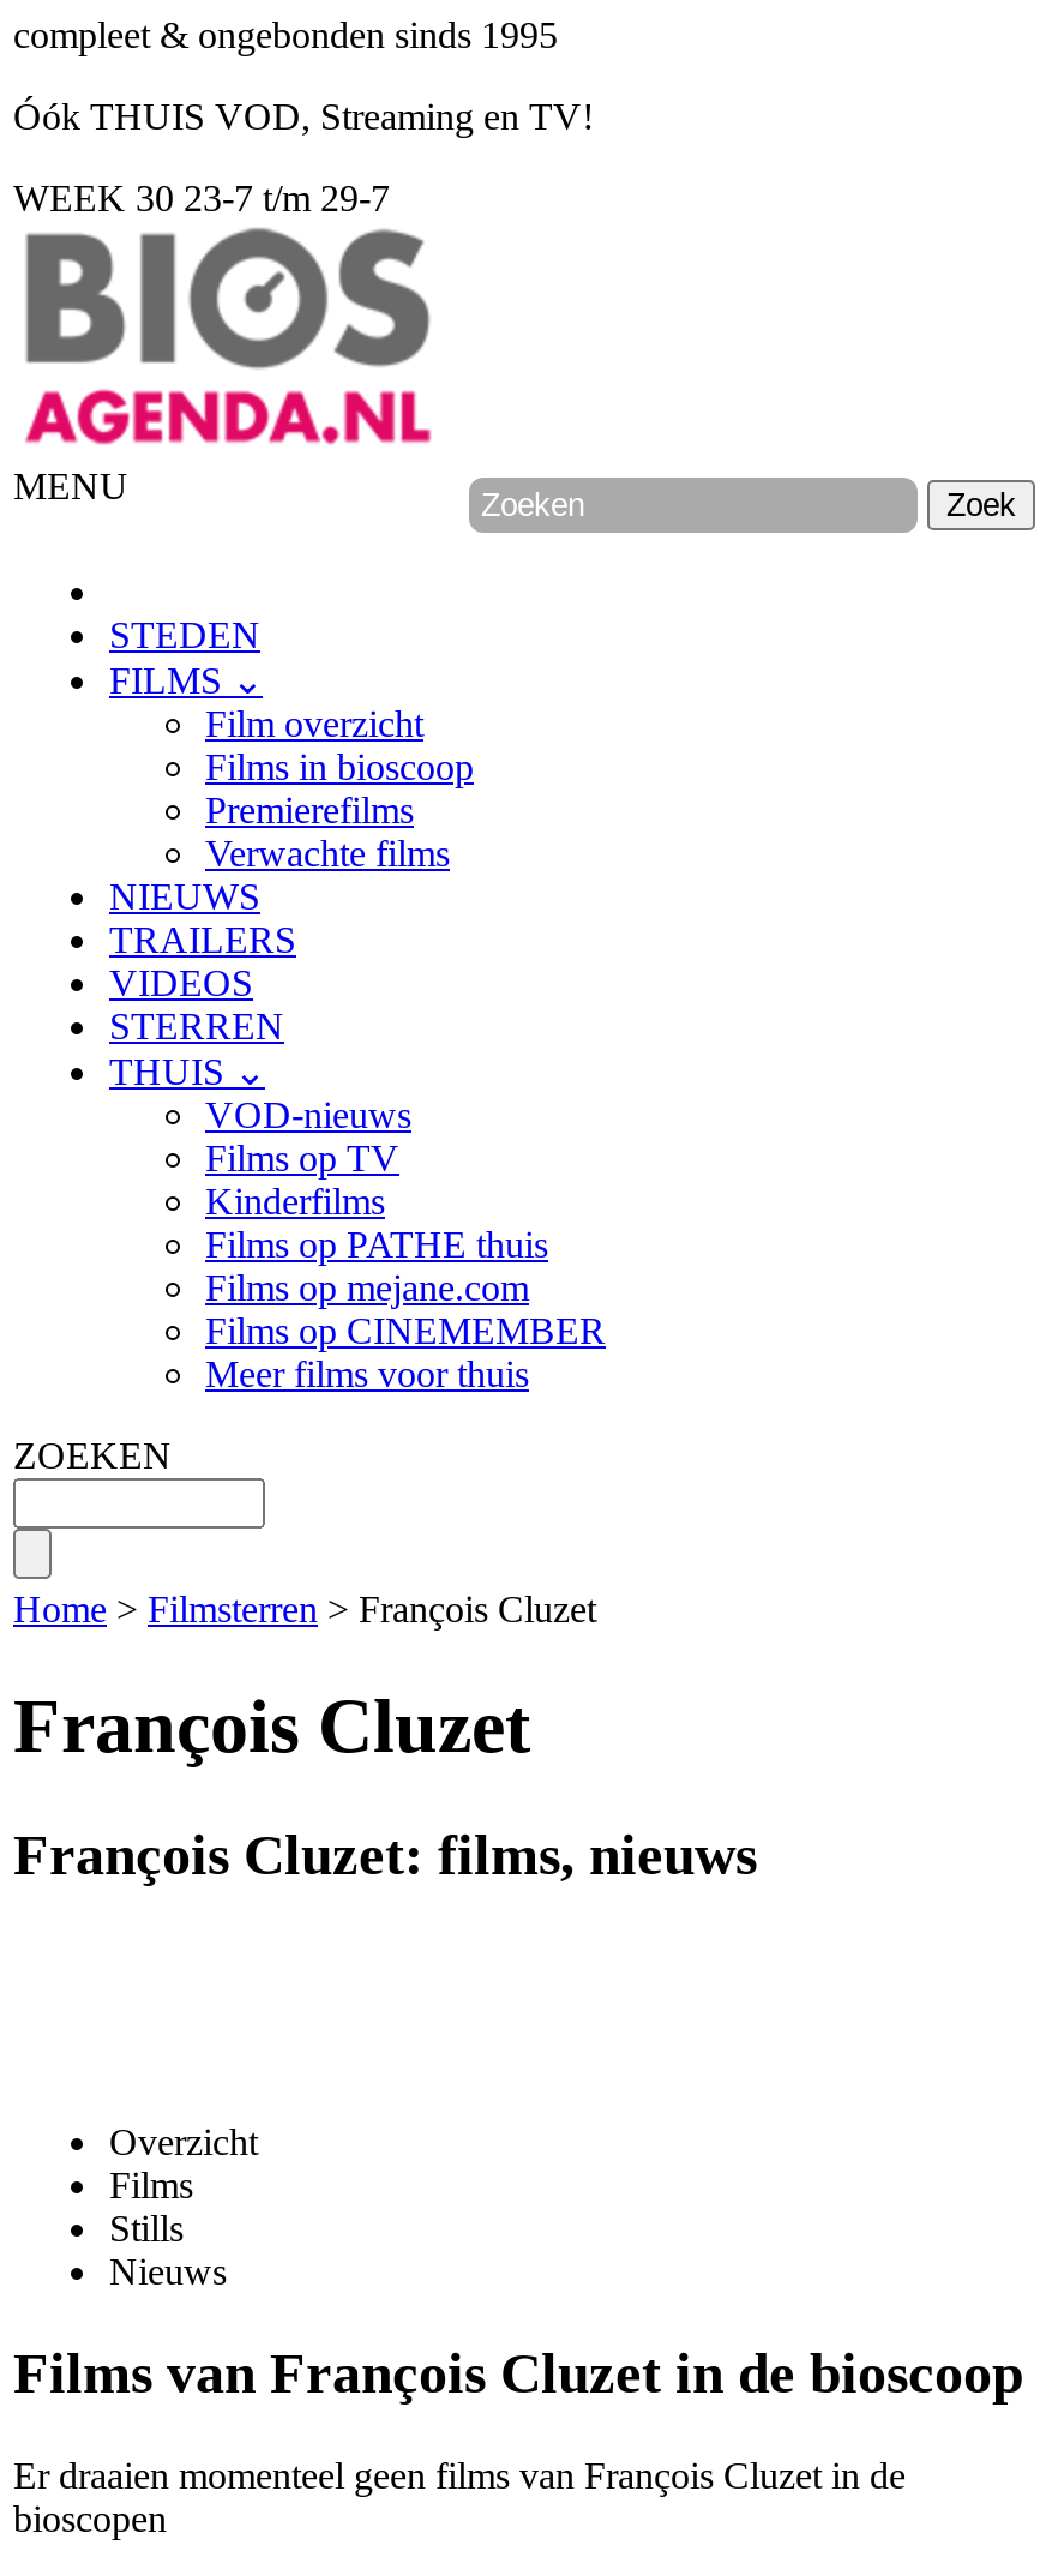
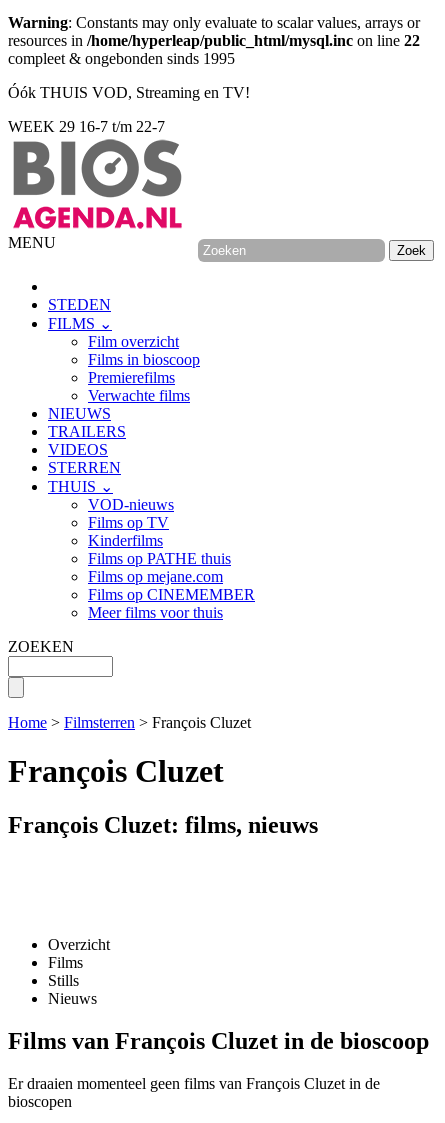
none -> [8,14,420,49] Warning: Constants may only evaluate to scalar values, arrays or | resources in /home/hyperleap/public_html/mysql.inc on line 22
[13,178,390,218] WEEK 30 23-7 t/m 29-7 -> [8,118,165,135] WEEK 29 16-7 t/m 22-7

